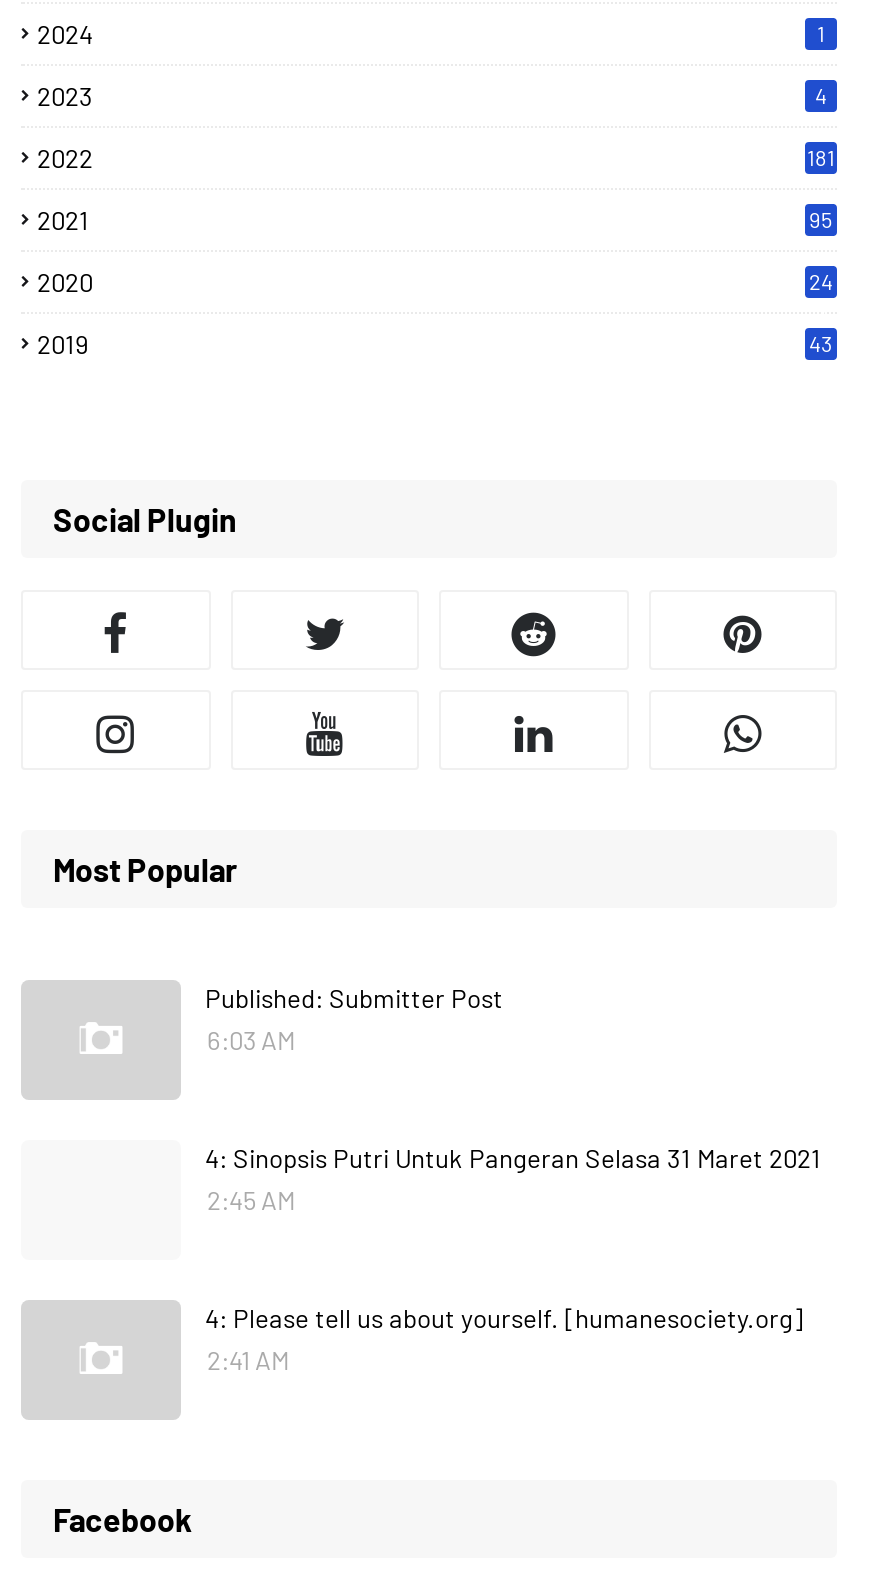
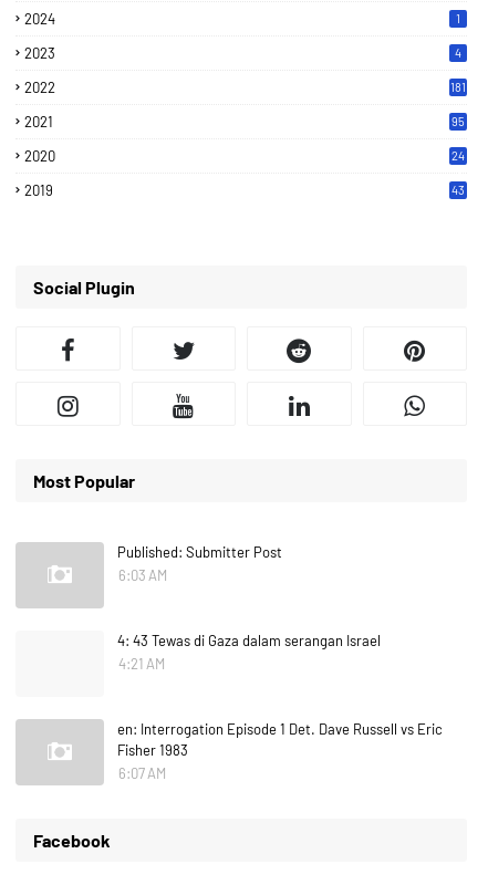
[205,1143,821,1217] 4: Sinopsis Putri Untuk Pangeran Selasa 31 Maret 2021 | 2:45 AM -> [117,632,381,673] 4: 43 Tewas di Gaza dalam serangan Israel | 4:21 AM
[205,1303,803,1377] 4: Please tell us about yourself. [humanesociety.org] | 2:41 AM -> [117,721,443,783] en: Interrogation Episode 1 Det. Dave Russell vs Eric | Fisher 1983 | 6:07 AM

